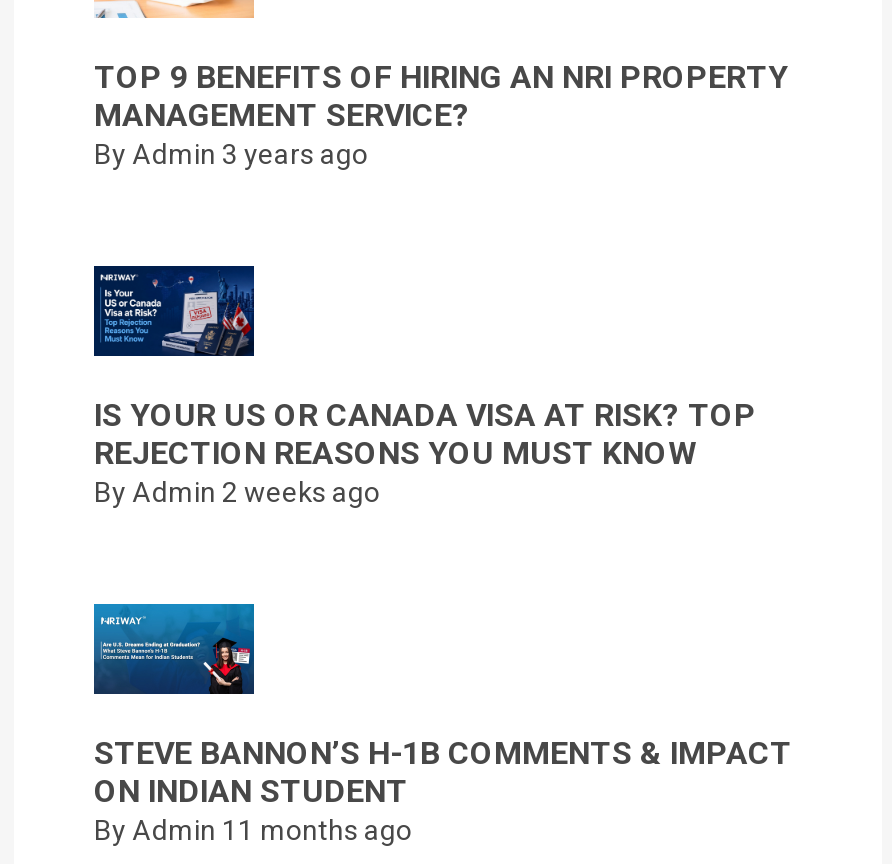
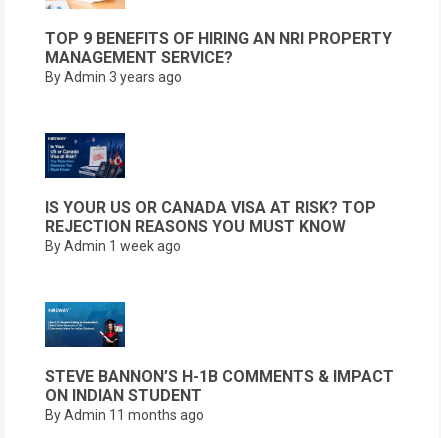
[94,476,380,508] By Admin 2 weeks ago -> [45,238,181,254] By Admin 1 week ago

